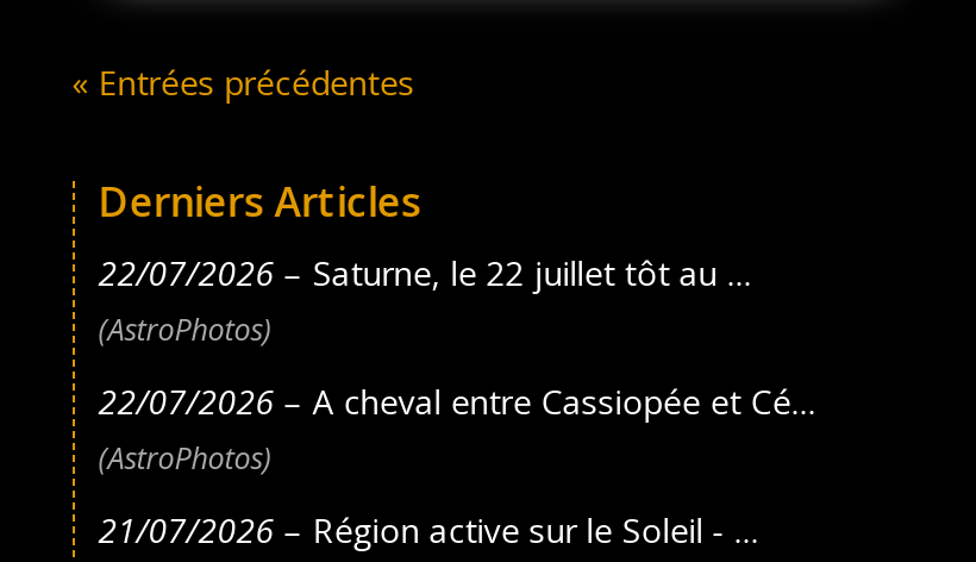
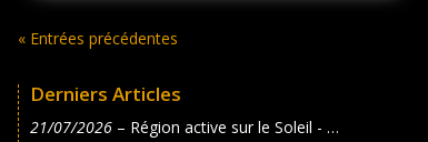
[98,250,817,479] 22/07/2026 – Saturne, le 22 juillet tôt au … | (AstroPhotos) | 22/07/2026 – A cheval entre Cassiopée et Cé… | (AstroPhotos) -> none

